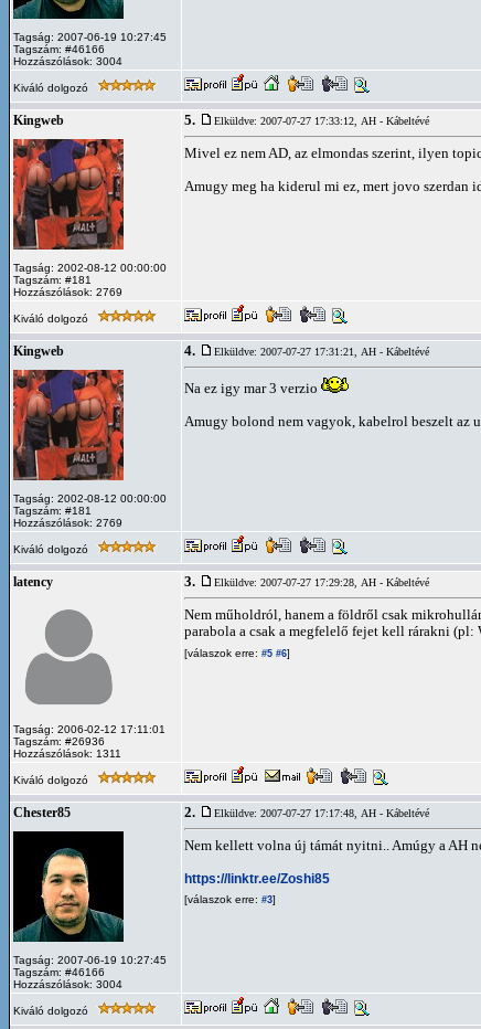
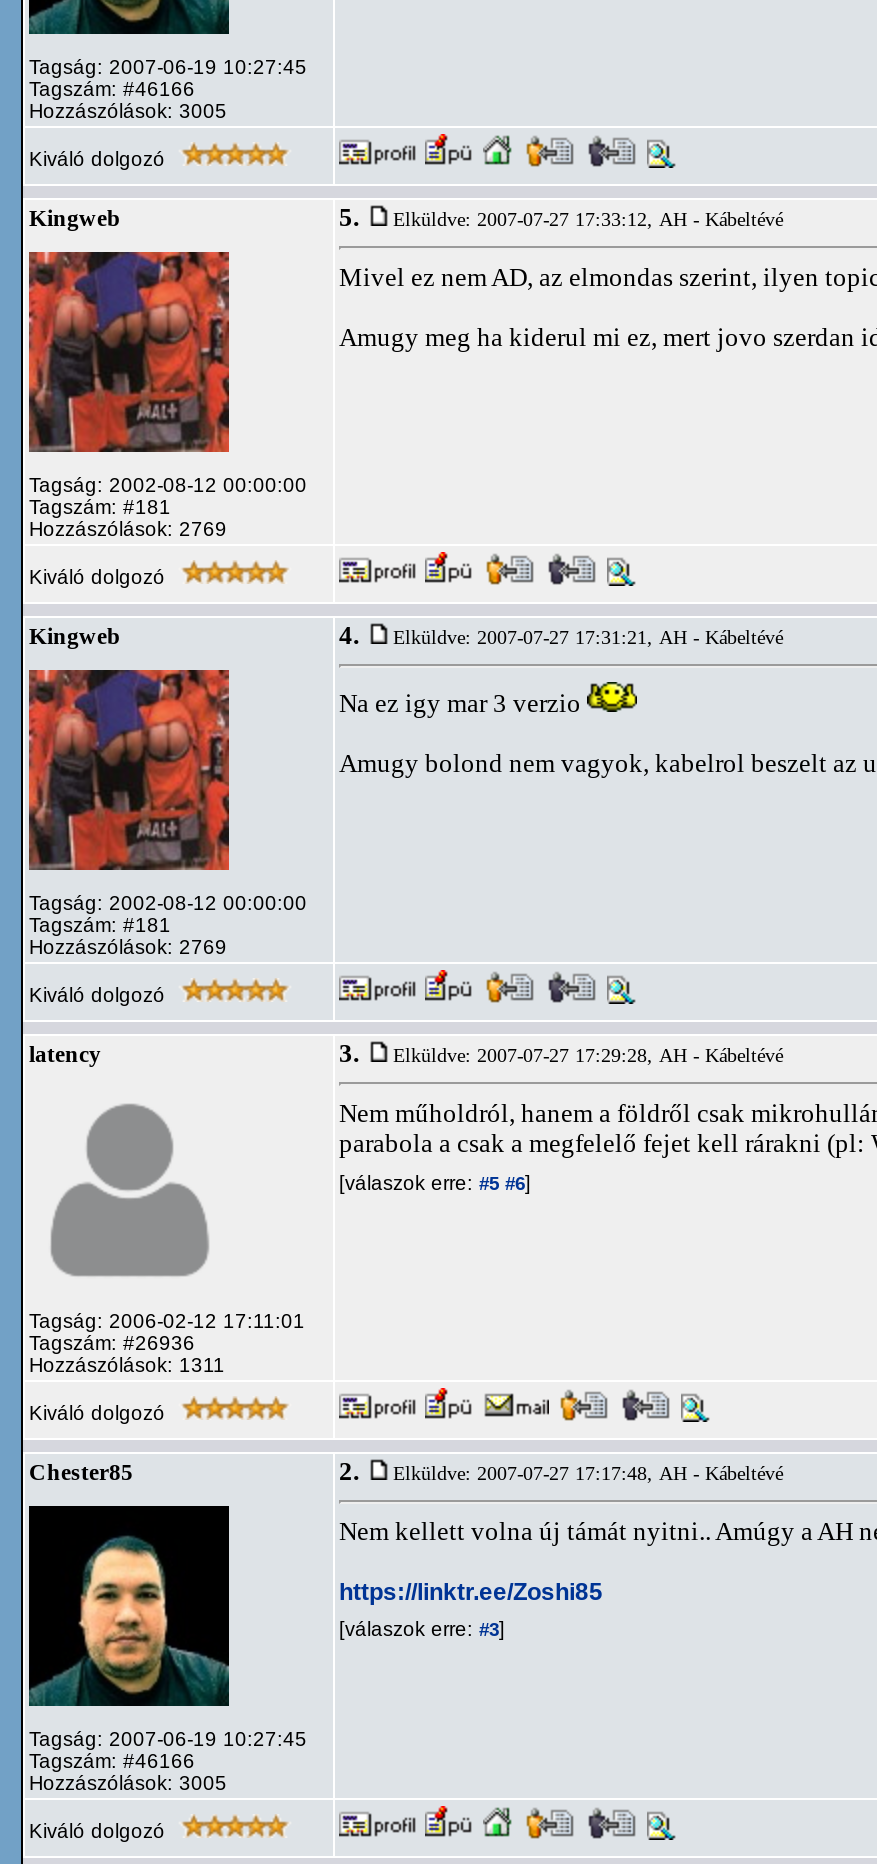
[13,55,122,67] Hozzászólások: 3004 -> [29,100,227,122] Hozzászólások: 3005
[13,978,122,990] Hozzászólások: 3004 -> [29,1772,227,1794] Hozzászólások: 3005

